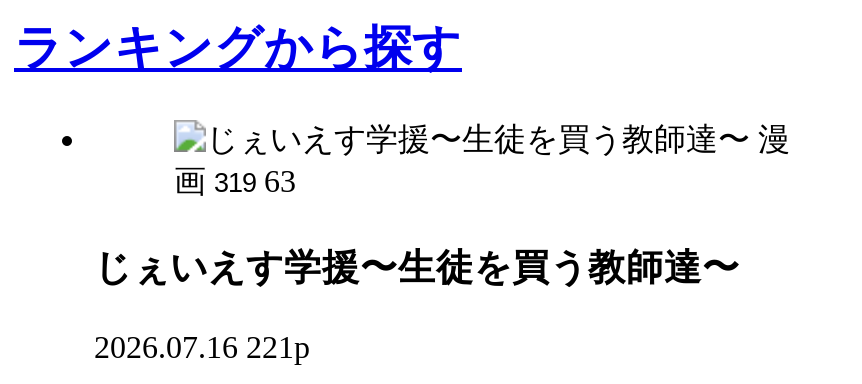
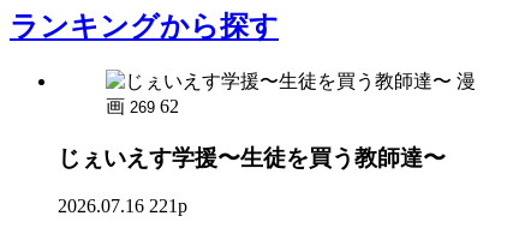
[174,164,296,198] 画 319 63 -> [106,96,179,116] 画 269 62

